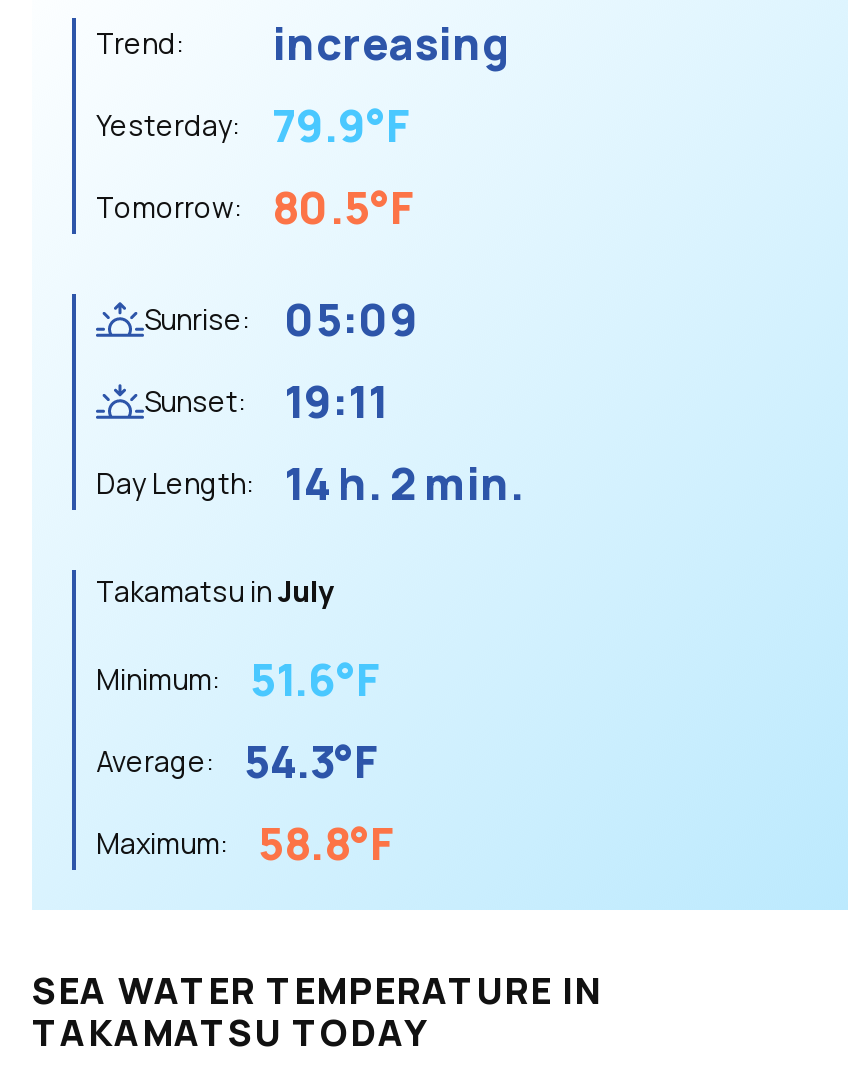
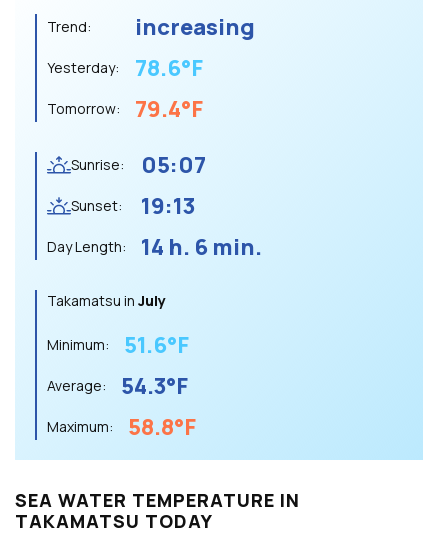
[96,96,410,156] Yesterday: 79.9°F -> [47,53,203,83] Yesterday: 78.6°F
[96,178,414,238] Tomorrow: 80.5°F -> [47,94,203,124] Tomorrow: 79.4°F
[144,290,418,350] Sunrise: 05:09 -> [71,150,206,180] Sunrise: 05:07
[144,372,388,432] Sunset: 19:11 -> [71,191,195,221] Sunset: 19:13
[96,454,524,514] Day Length: 14 h. 2 min. -> [47,232,262,262] Day Length: 14 h. 6 min.

